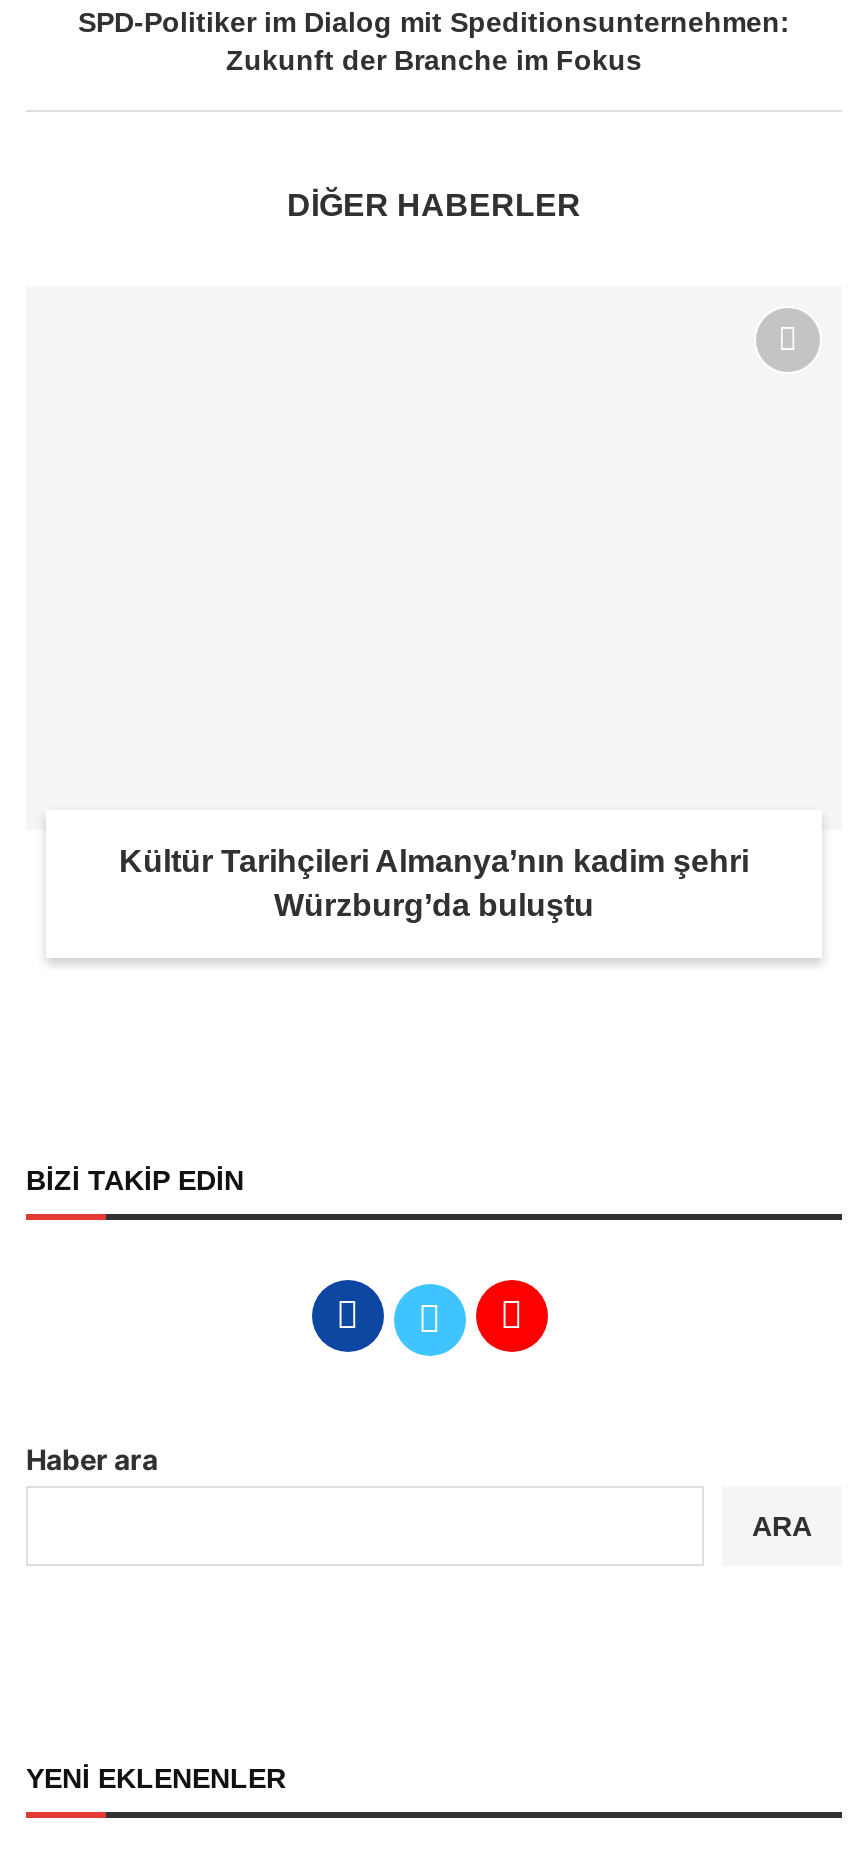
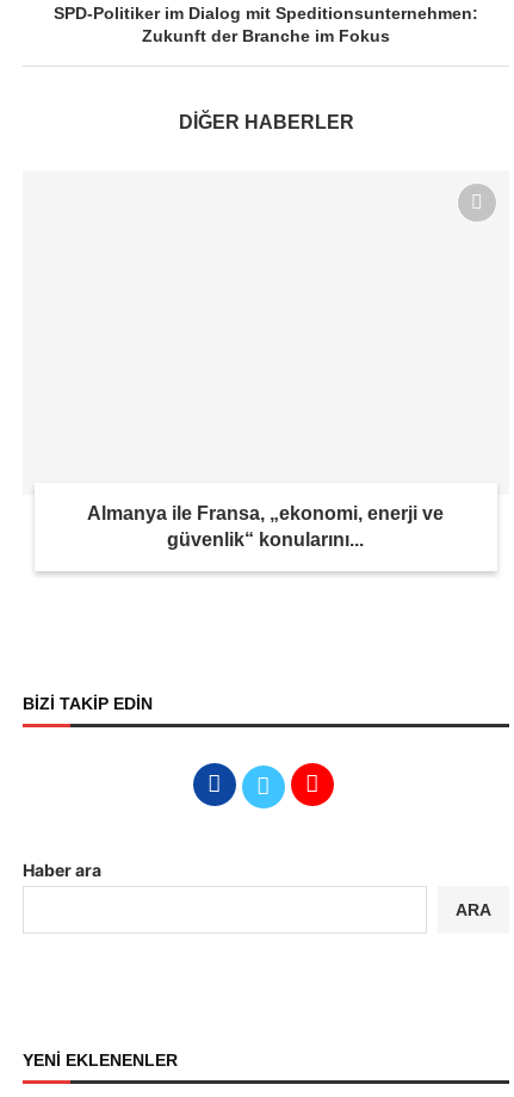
[119,844,749,922] Kültür Tarihçileri Almanya’nın kadim şehri | Würzburg’da buluştu -> [88,503,444,550] Almanya ile Fransa, „ekonomi, enerji ve | güvenlik“ konularını...

